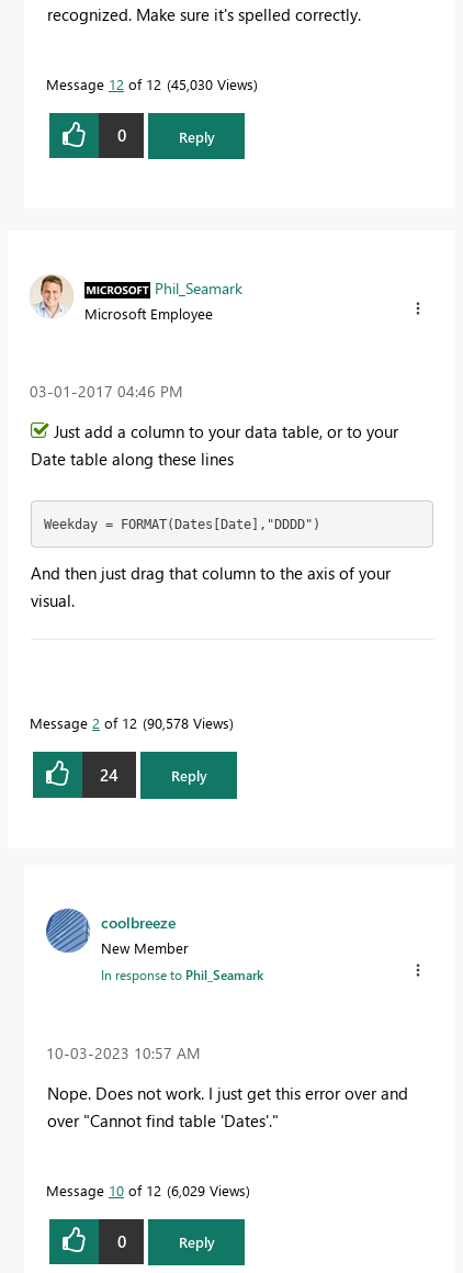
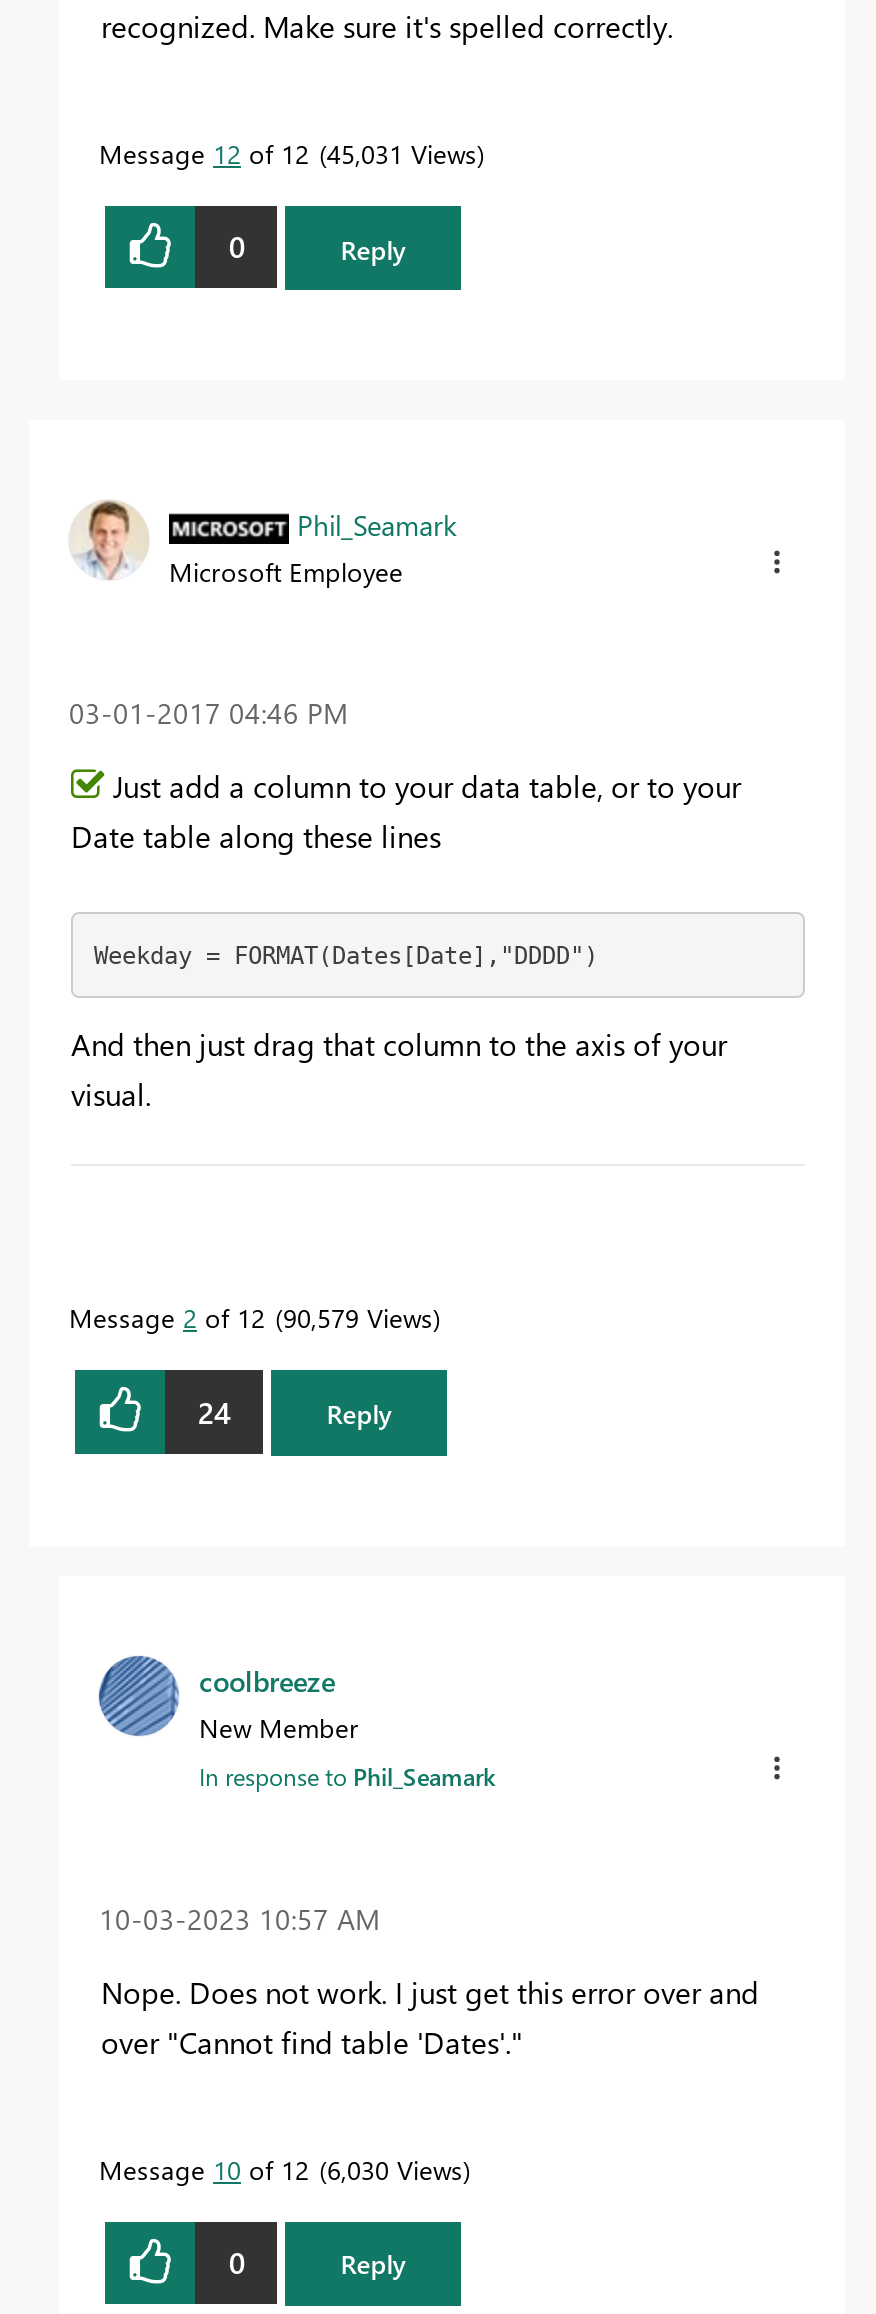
[46,75,253,93] Message 12 of 12 45,030 Views -> [99,136,477,170] Message 12 of 12 45,031 Views
[30,714,229,732] Message 2 of 12 90,578 Views -> [69,1301,433,1335] Message 2 of 12 90,579 Views
[46,1181,246,1199] Message 10 of 12 6,029 Views -> [99,2152,463,2186] Message 10 of 12 6,030 Views

